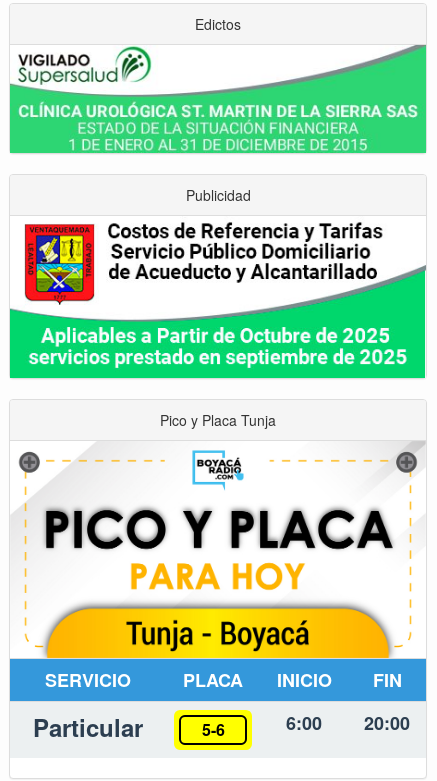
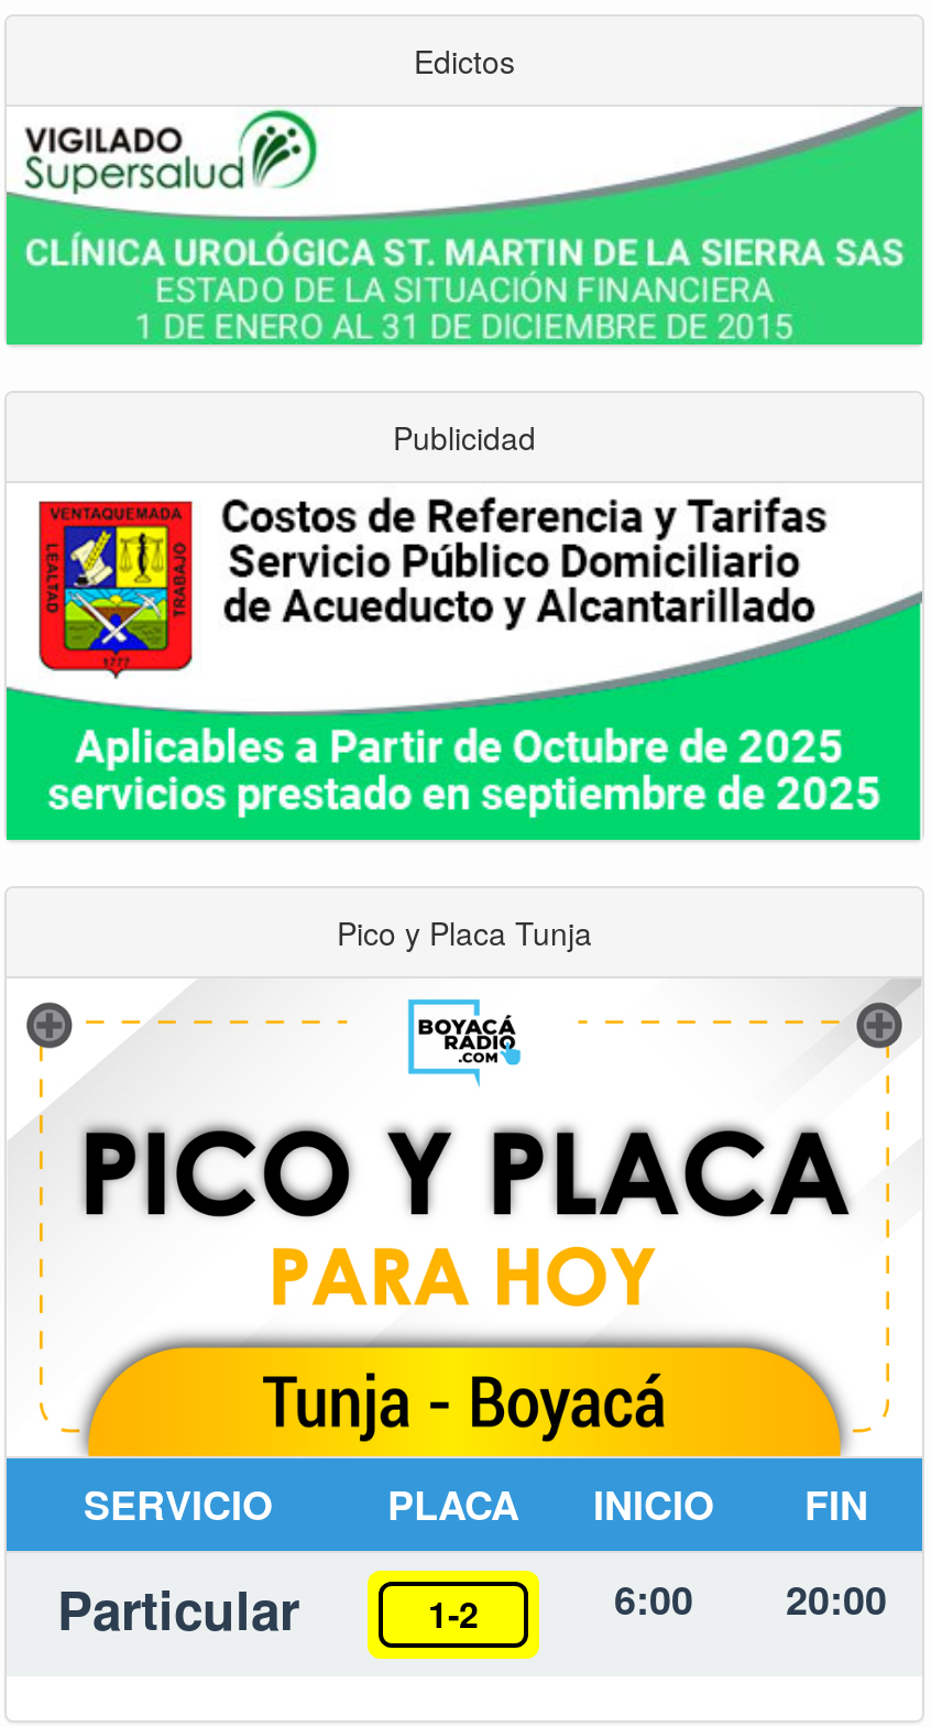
[201,718,224,741] 5-6 -> [428,1588,479,1639] 1-2

